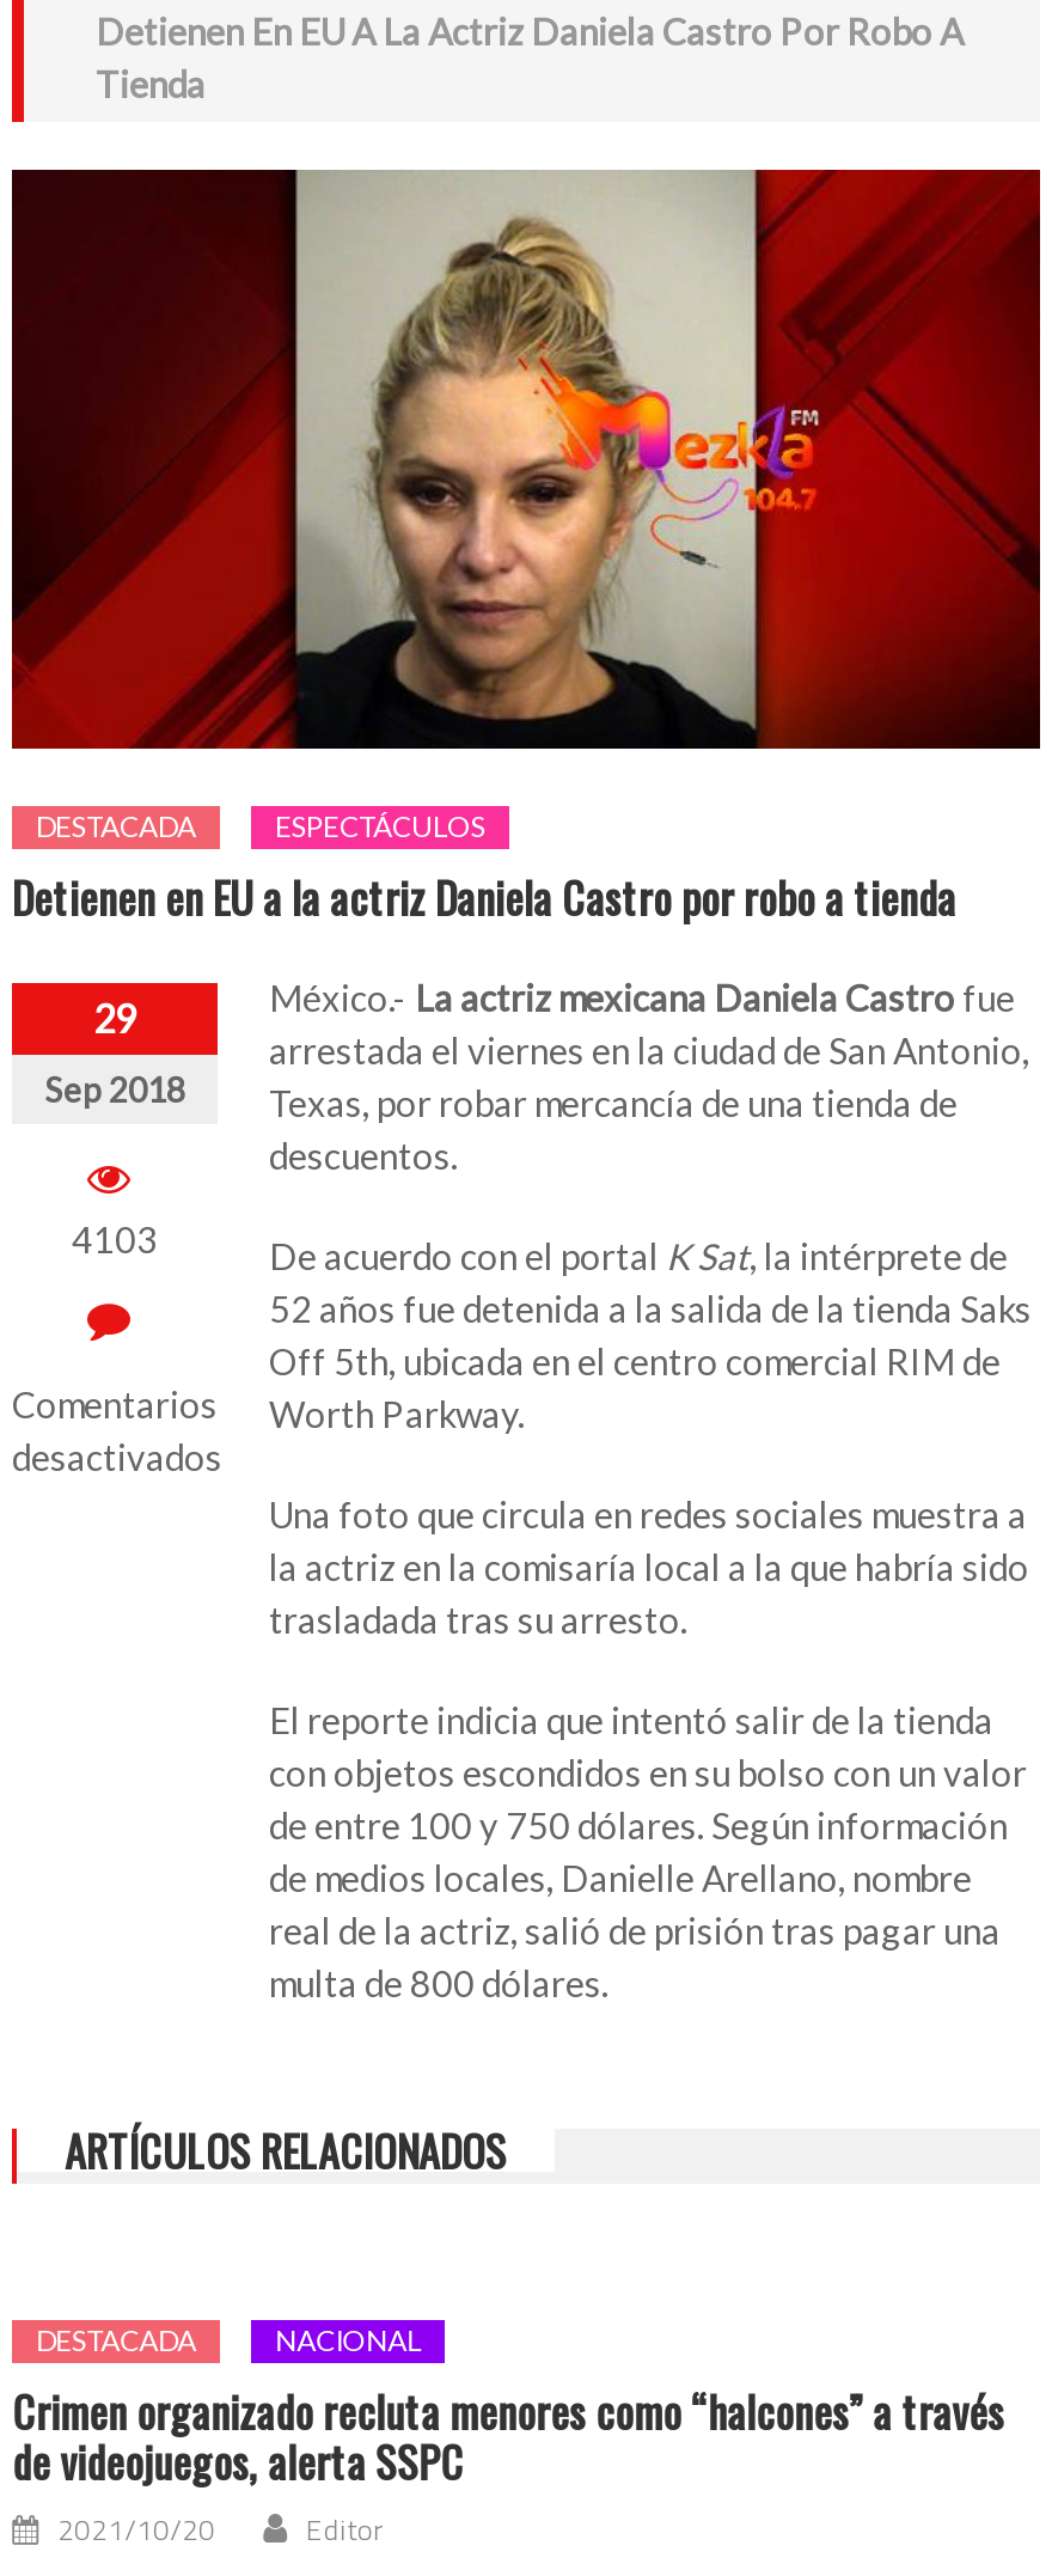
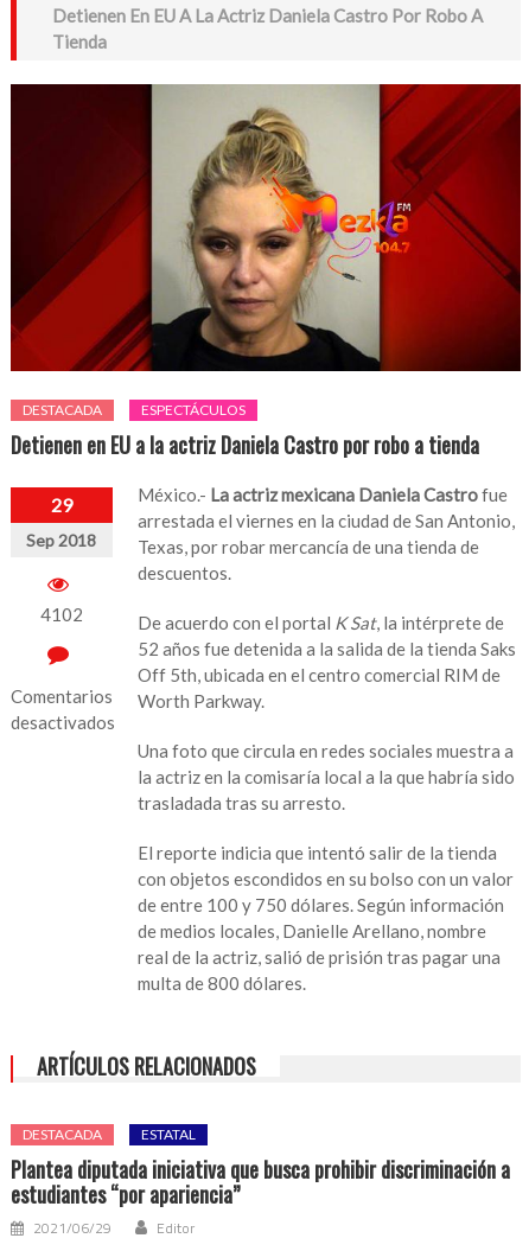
[72,1216,158,1260] 4103 -> [40,603,83,624] 4102
[12,2322,1004,2551] NACIONAL | Crimen organizado recluta menores como “halcones” a través | de videojuegos, alerta SSPC | 2021/10/20 -> [11,1125,510,1239] ESTATAL | Plantea diputada iniciativa que busca prohibir discriminación a | estudiantes “por apariencia” | 2021/06/29

